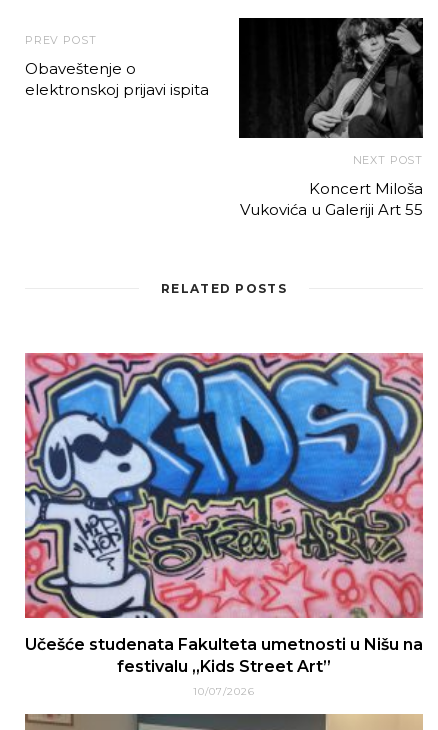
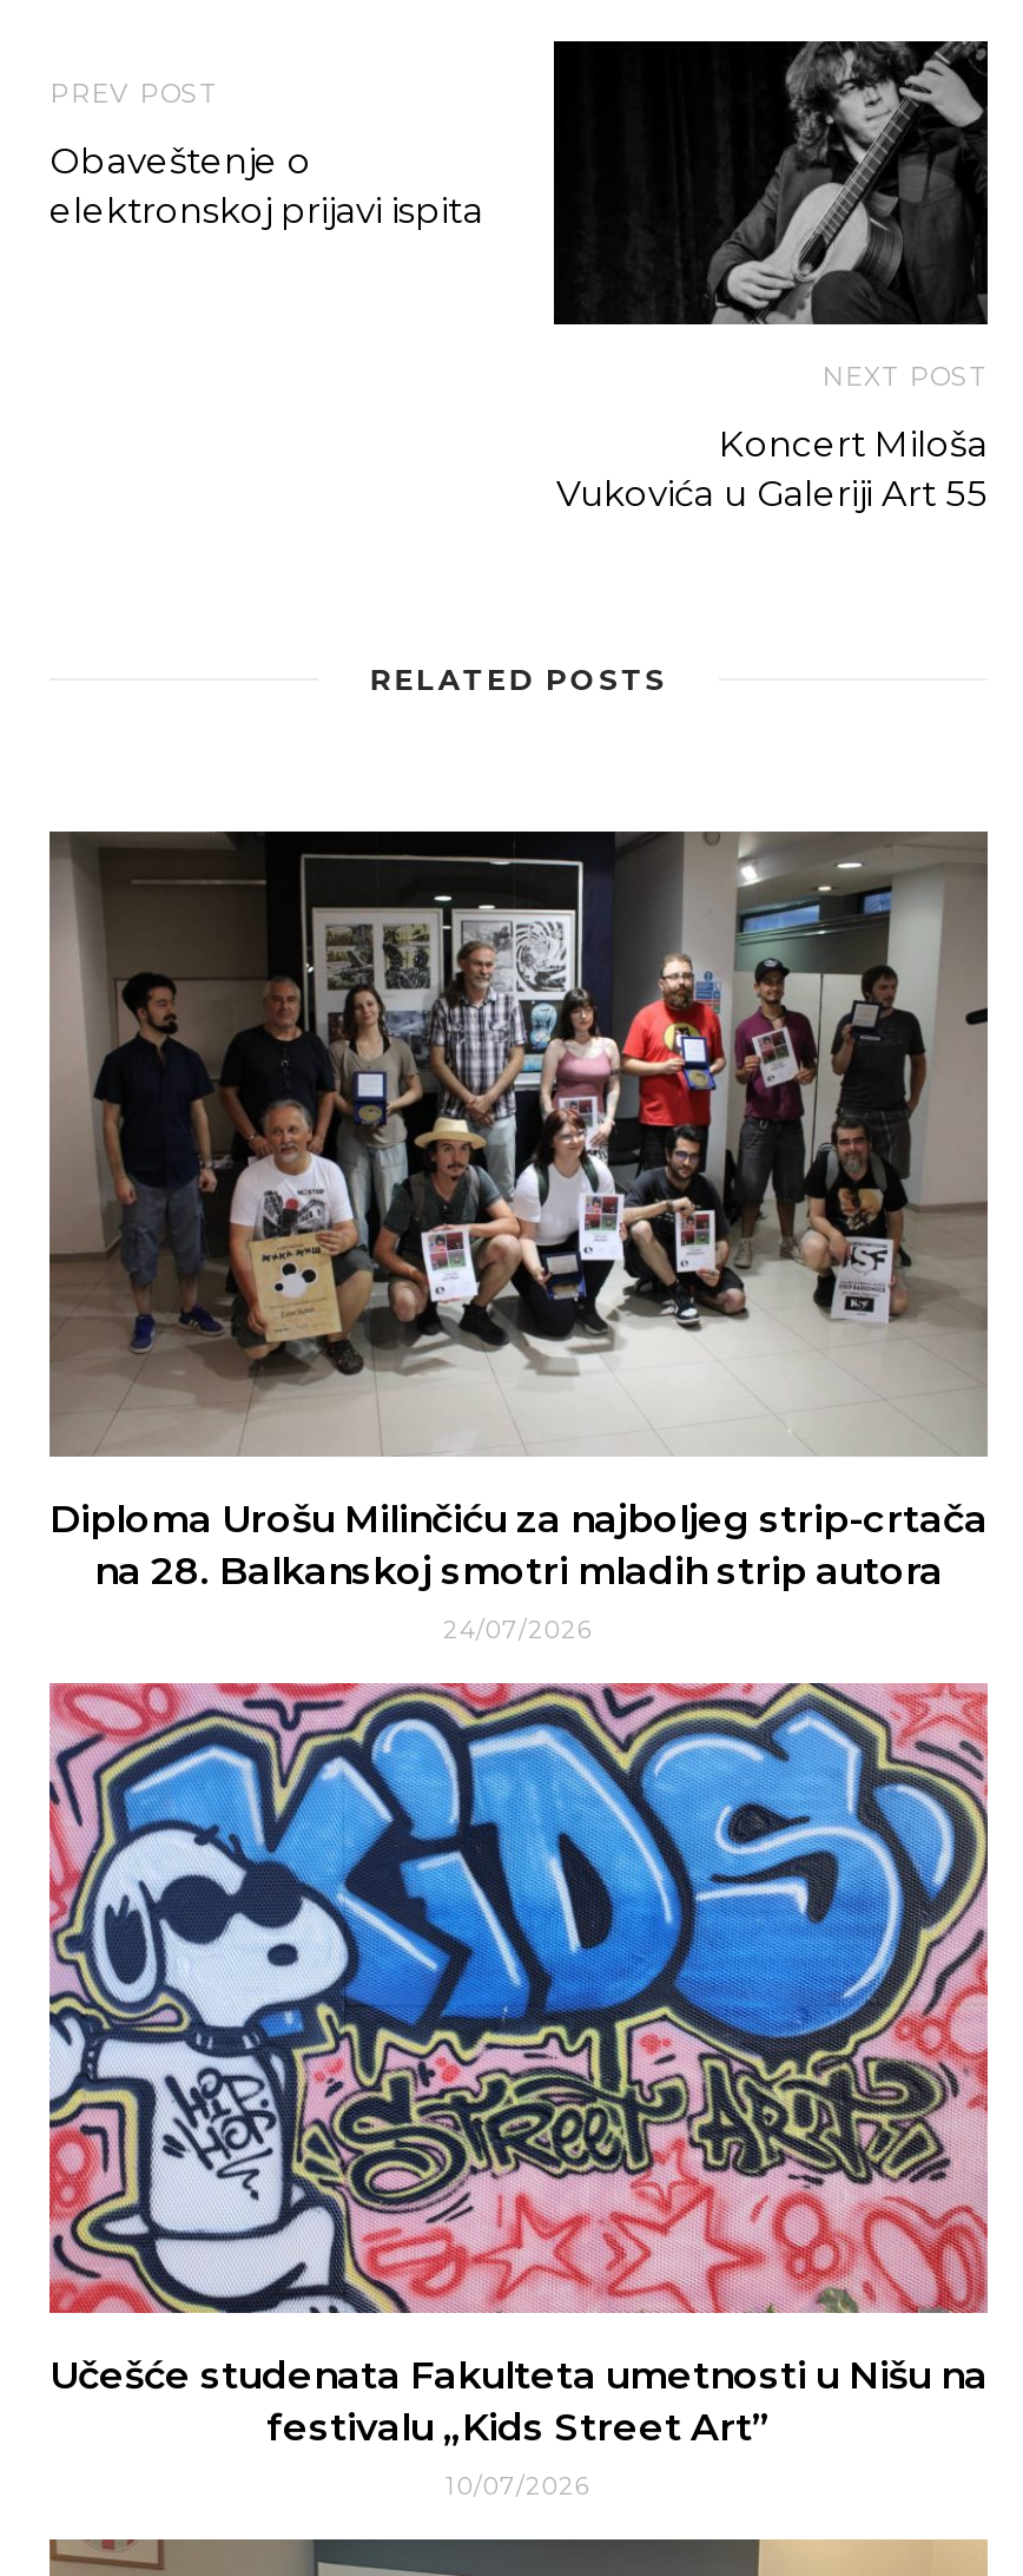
none -> [47,829,990,1646] [image] | Diploma Urošu Milinčiću za najboljeg strip-crtača | na 28. Balkanskoj smotri mladih strip autora | 24/07/2026

